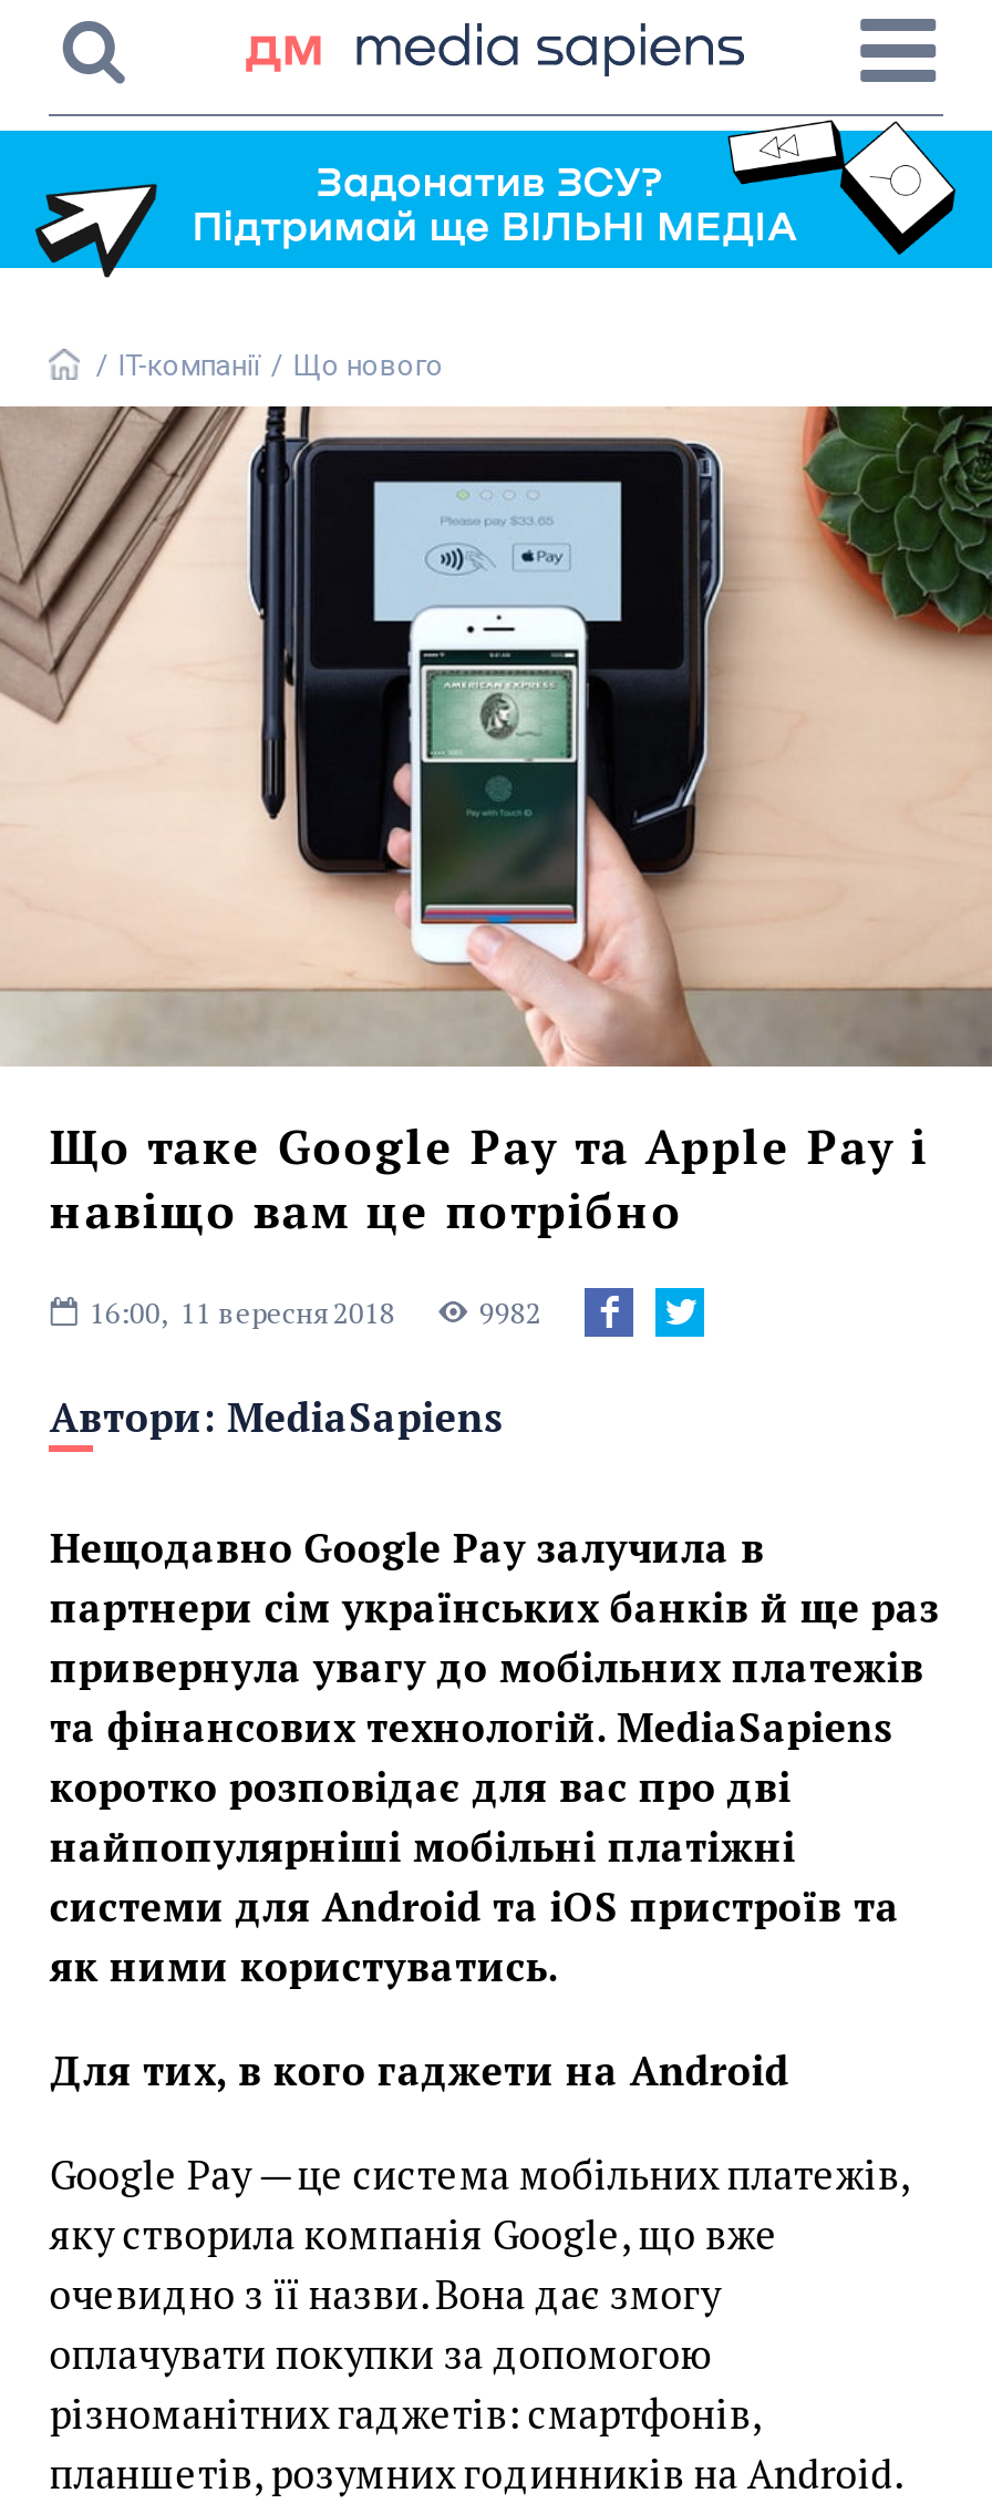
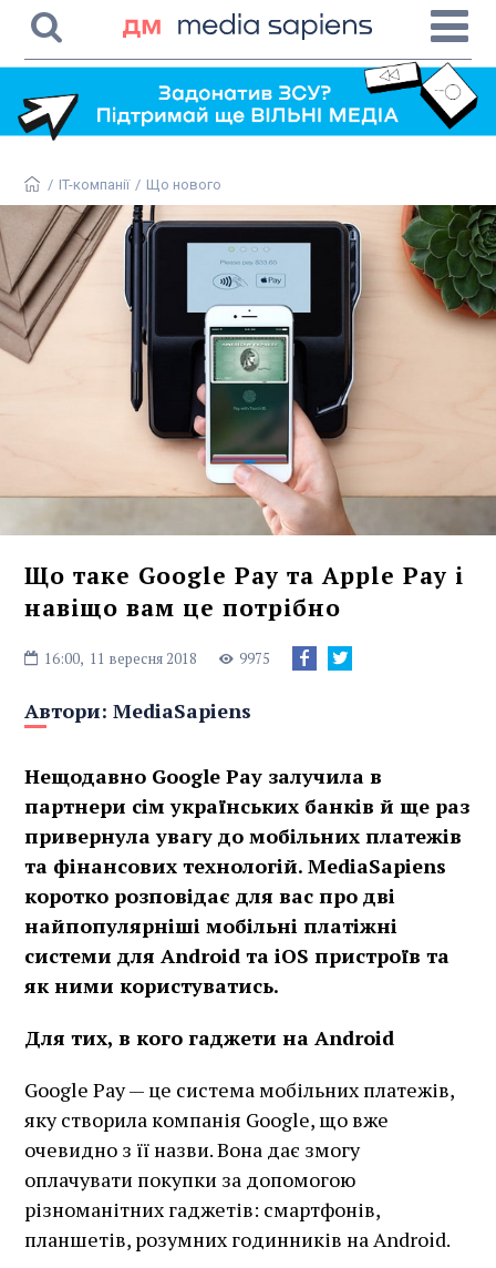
[479,1292,541,1332] 9982 -> [240,648,271,668] 9975

